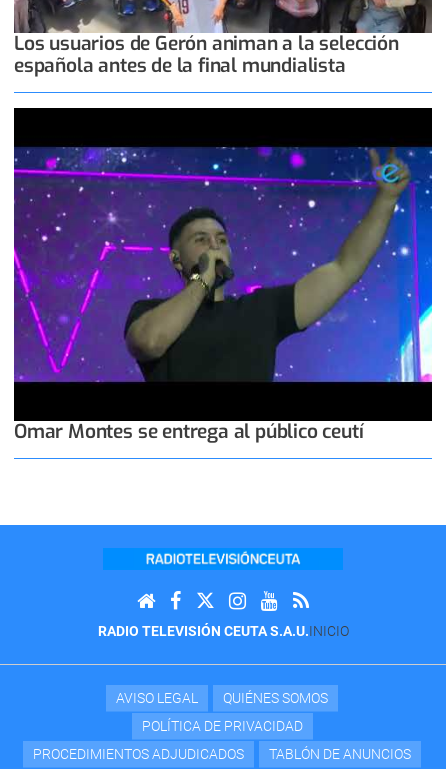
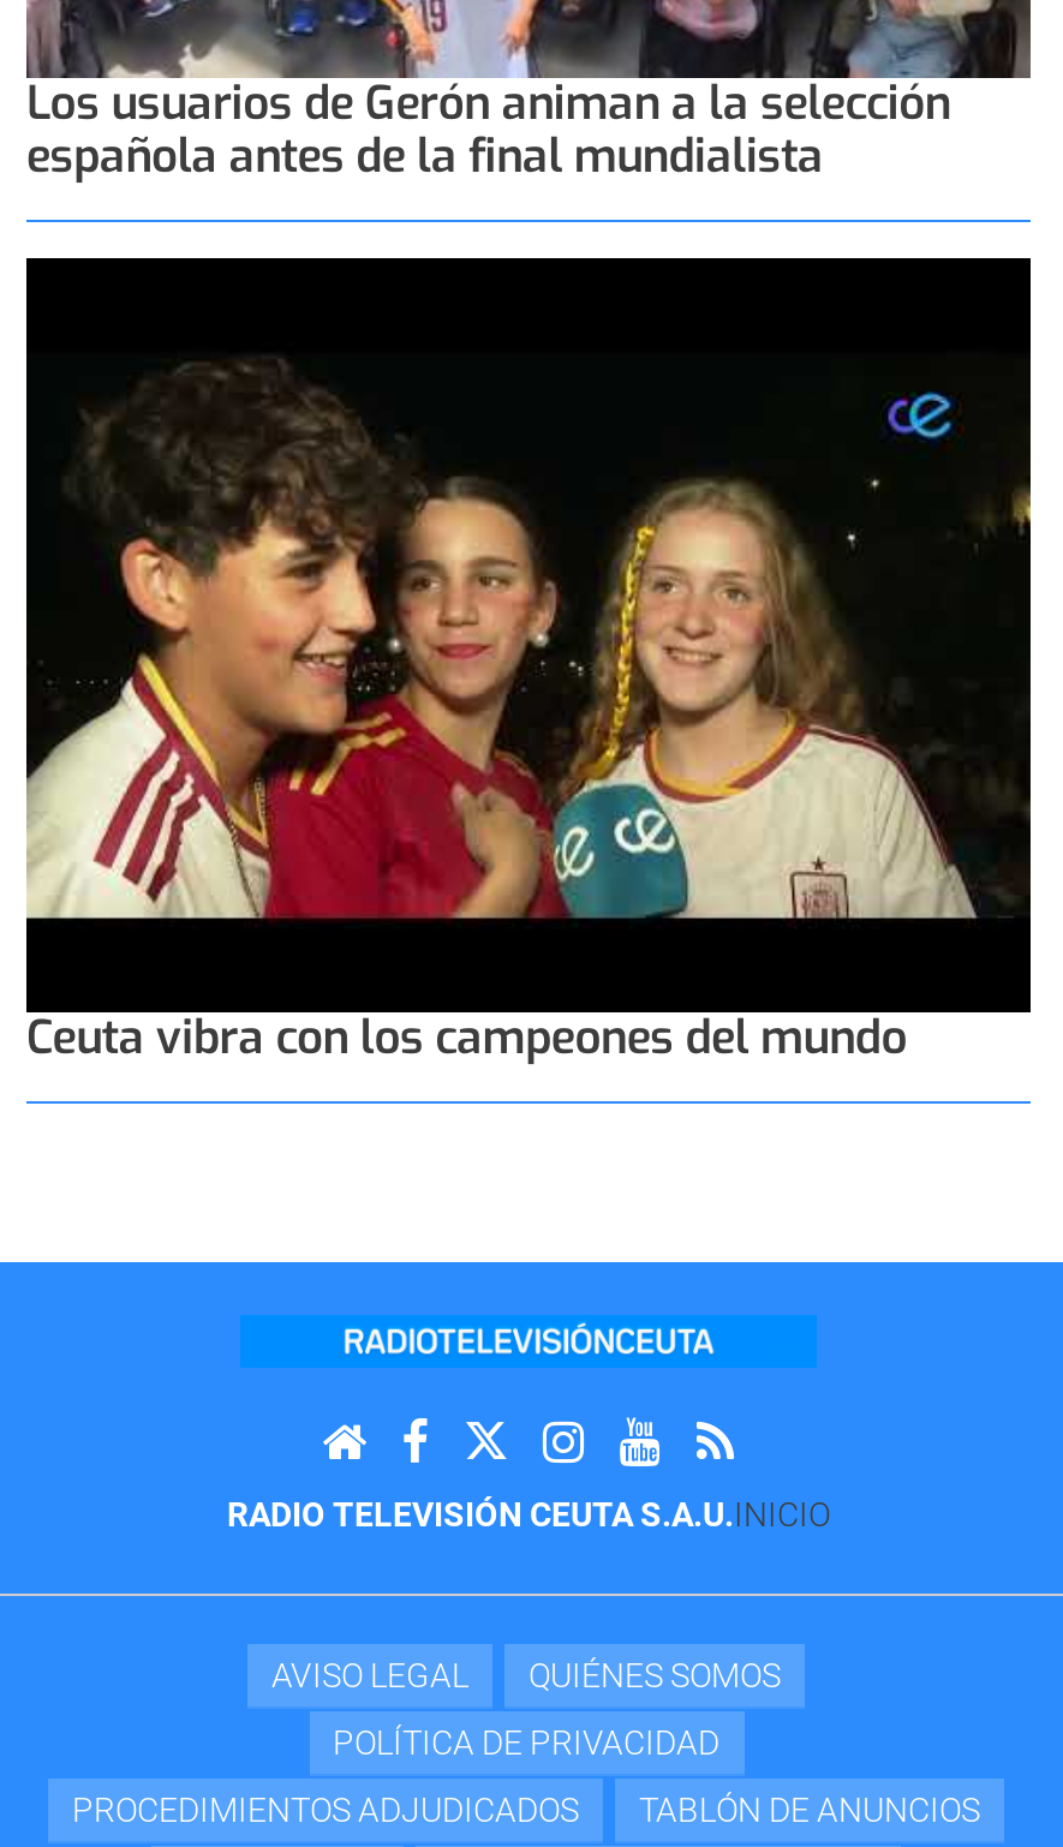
[13,145,433,444] [image] | Omar Montes se entrega al público ceutí -> [24,351,1033,1067] [image] | Ceuta vibra con los campeones del mundo

